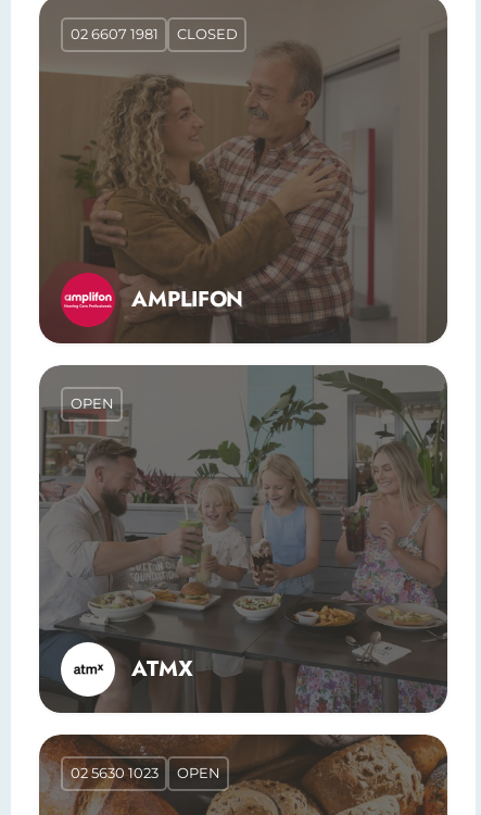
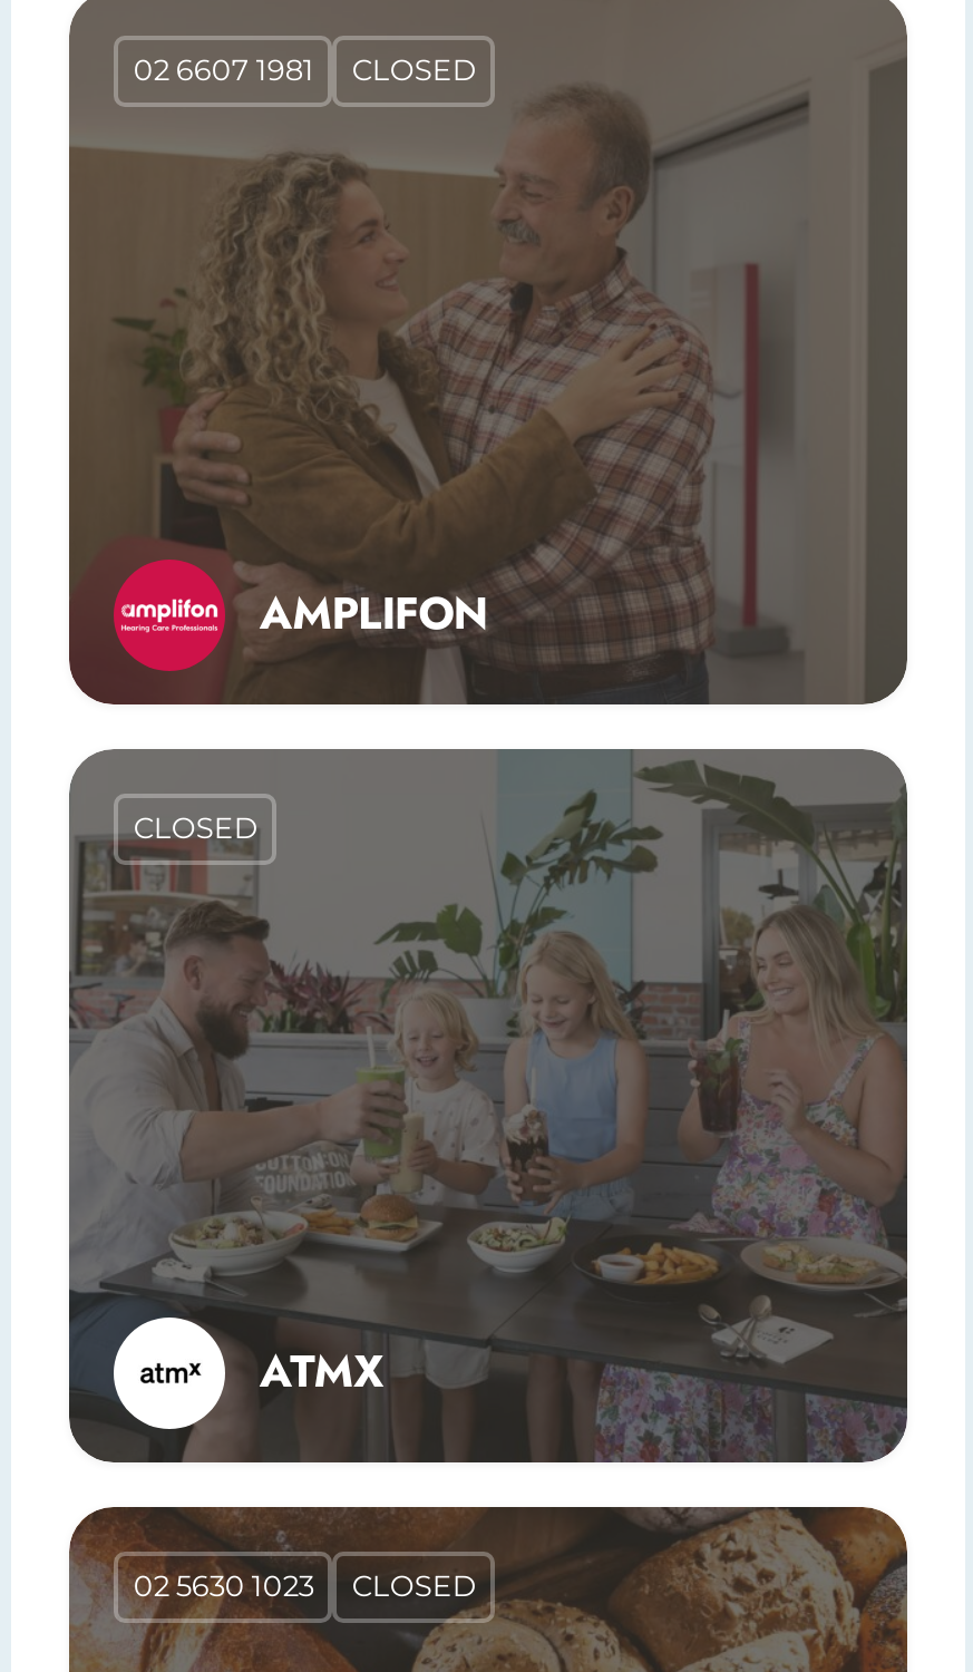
[70,395,114,412] OPEN -> [134,810,258,845] CLOSED
[177,764,220,782] OPEN -> [352,1568,477,1603] CLOSED

